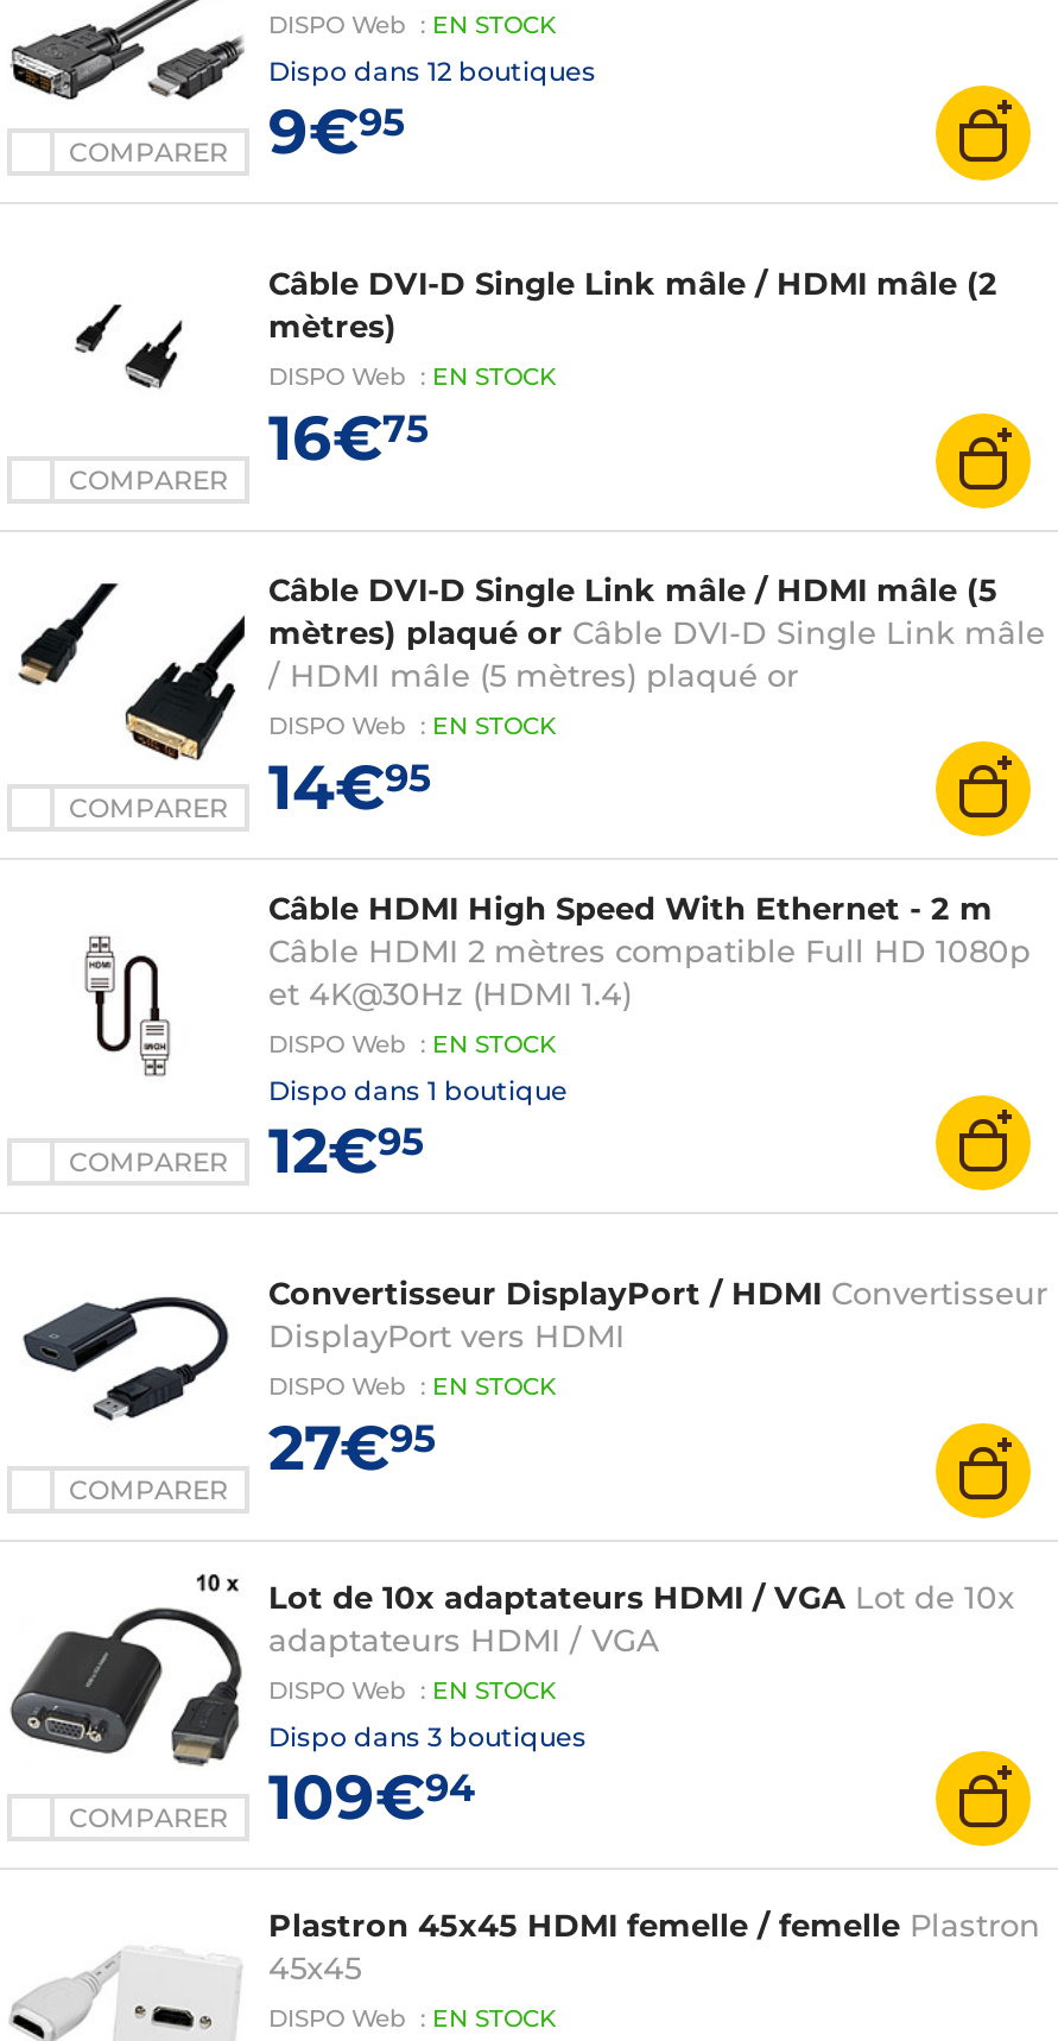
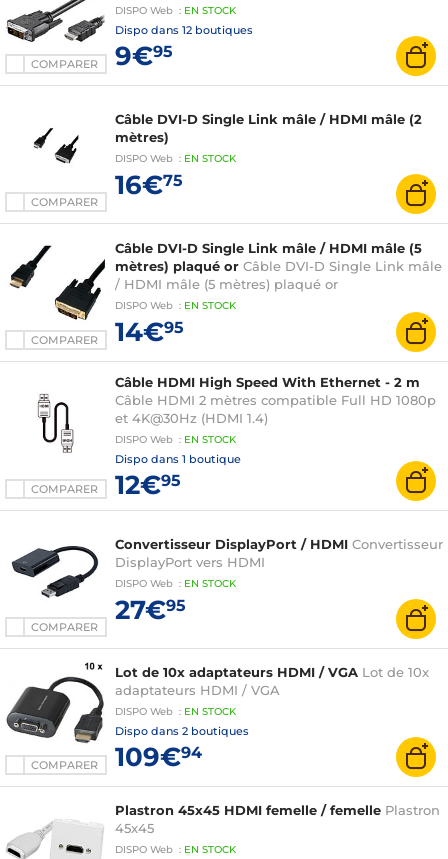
[268,1720,587,1754] Dispo dans 3 boutiques -> [115,724,249,738] Dispo dans 2 boutiques

